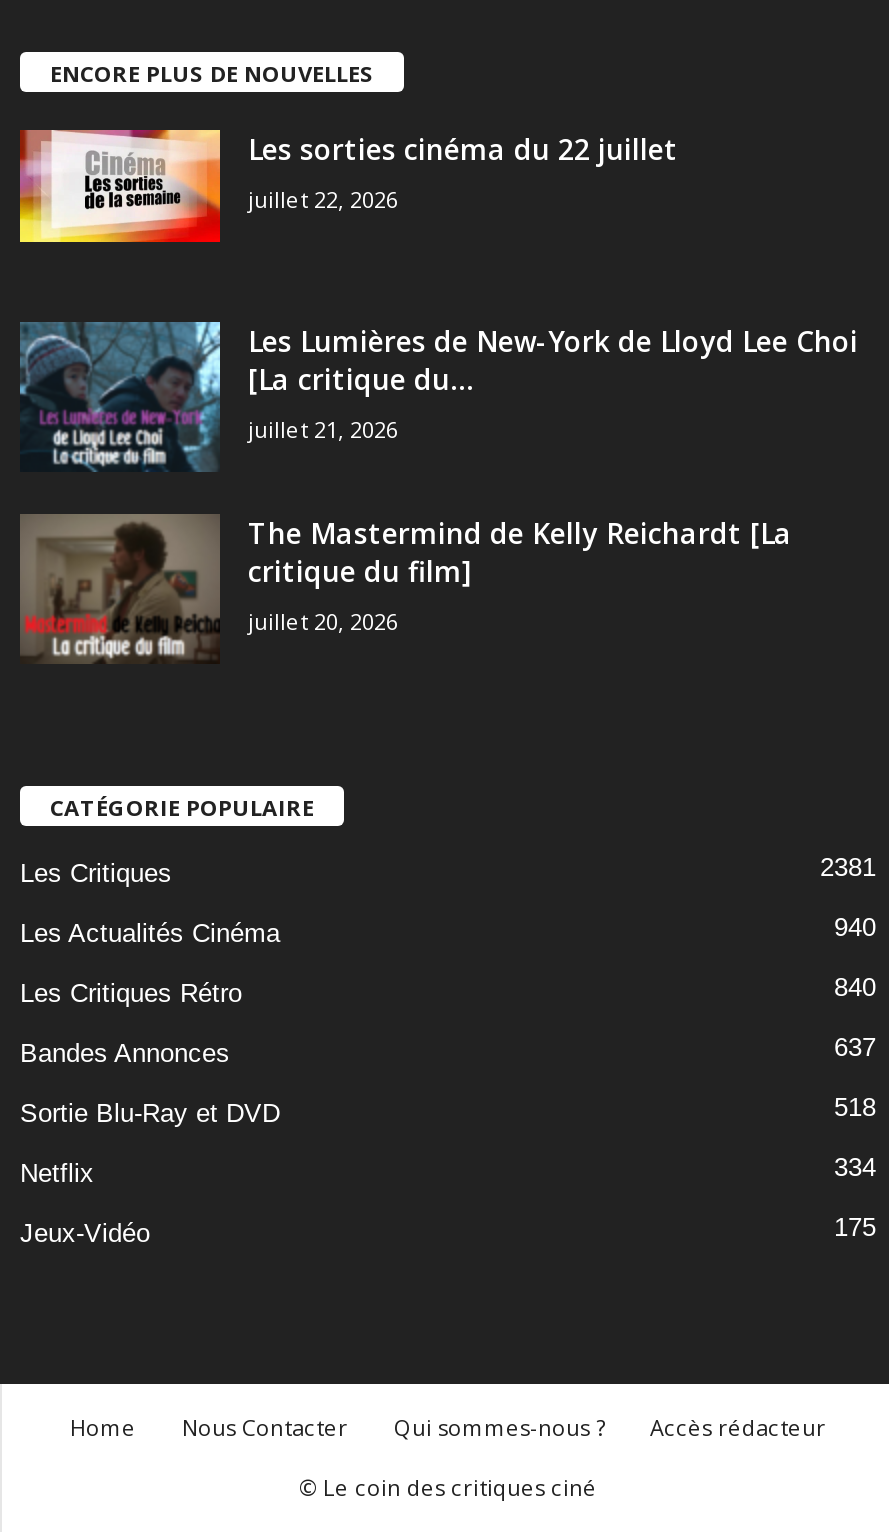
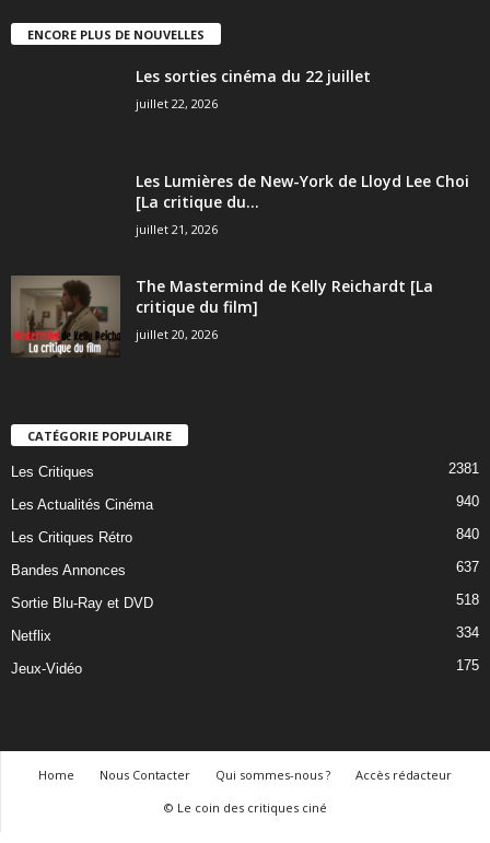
[18,128,222,244] [image] -> none
[18,320,222,472] [image] -> none

